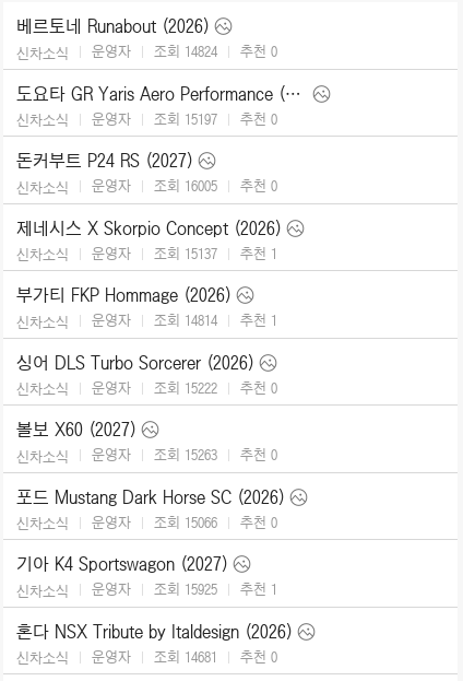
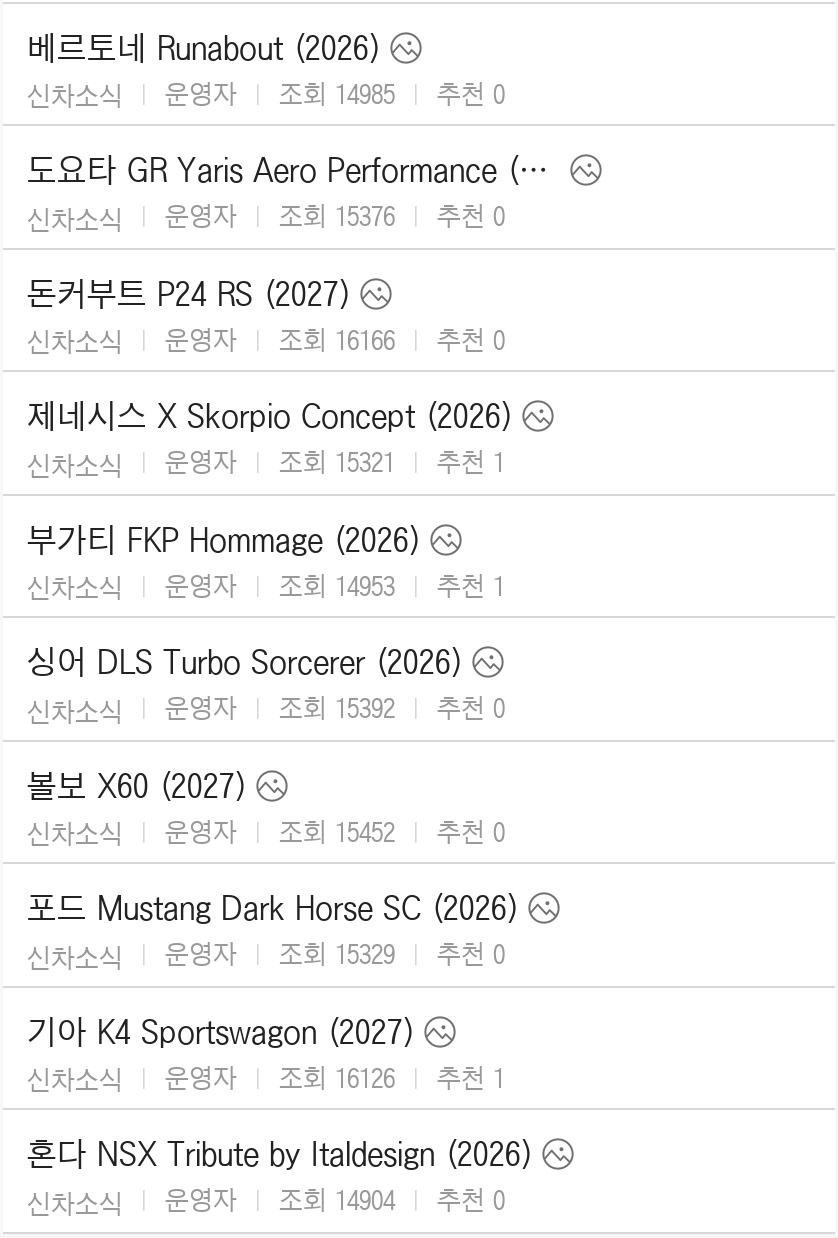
[16,42,277,62] 신차소식 운영자 조회 14824 추천 0 -> [27,76,505,113] 신차소식 운영자 조회 14985 추천 0
[16,109,277,129] 신차소식 운영자 조회 15197 추천 0 -> [27,199,505,236] 신차소식 운영자 조회 15376 추천 0
[16,176,277,197] 신차소식 운영자 조회 16005 추천 0 -> [27,322,505,359] 신차소식 운영자 조회 16166 추천 0
[16,244,277,264] 신차소식 운영자 조회 15137 추천 1 -> [27,445,505,482] 신차소식 운영자 조회 15321 추천 1
[16,311,277,331] 신차소식 운영자 조회 14814 추천 1 -> [27,568,505,605] 신차소식 운영자 조회 14953 추천 1
[16,378,277,398] 신차소식 운영자 조회 15222 추천 0 -> [27,691,505,727] 신차소식 운영자 조회 15392 추천 0
[16,445,277,465] 신차소식 운영자 조회 15263 추천 0 -> [27,813,505,850] 신차소식 운영자 조회 15452 추천 0
[16,512,277,533] 신차소식 운영자 조회 15066 추천 0 -> [27,936,505,973] 신차소식 운영자 조회 15329 추천 0
[16,580,277,600] 신차소식 운영자 조회 15925 추천 1 -> [27,1059,505,1096] 신차소식 운영자 조회 16126 추천 1
[16,647,277,667] 신차소식 운영자 조회 14681 추천 0 -> [27,1182,505,1219] 신차소식 운영자 조회 14904 추천 0

